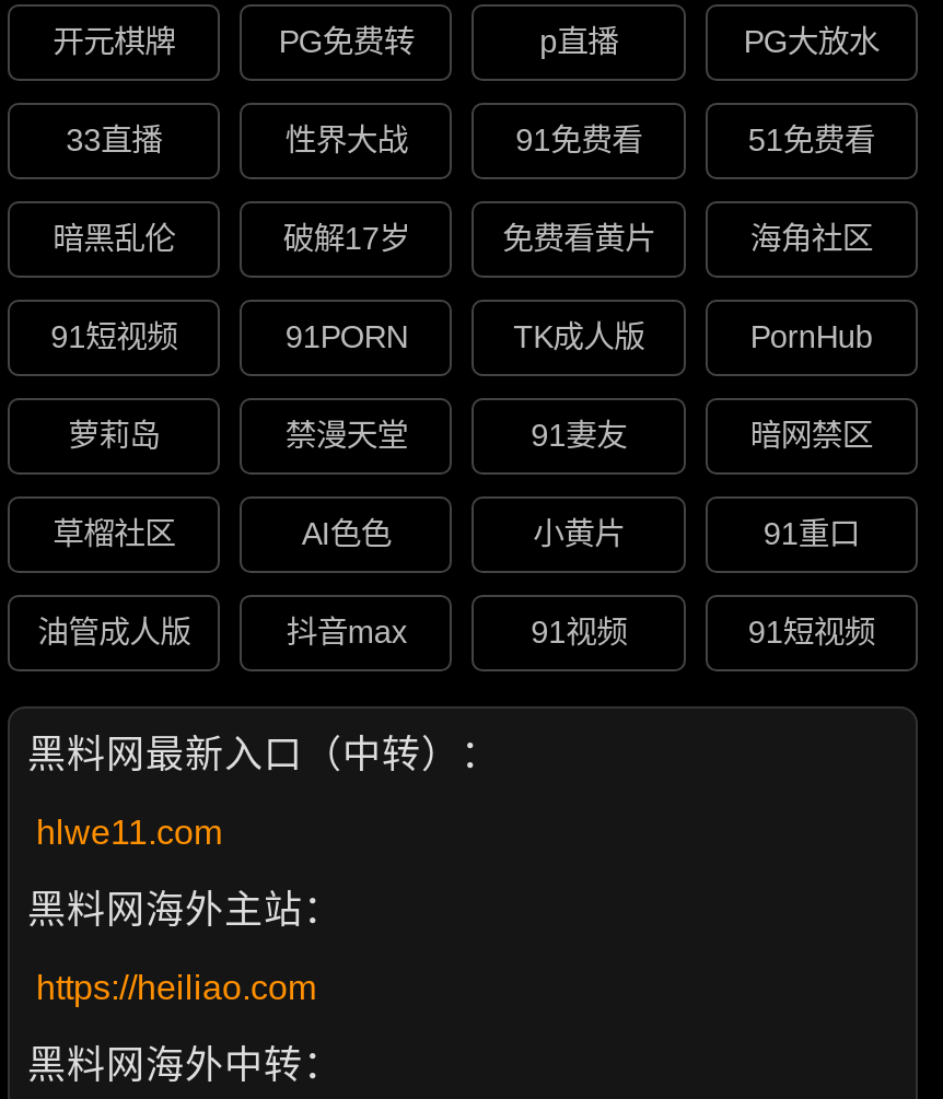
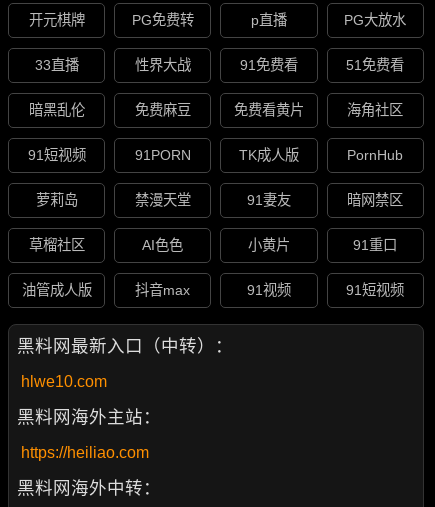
[283,222,410,257] 破解17岁 -> [135,102,191,118] 免费麻豆
[36,813,222,850] hlwe11.com -> [21,373,107,390] hlwe10.com

